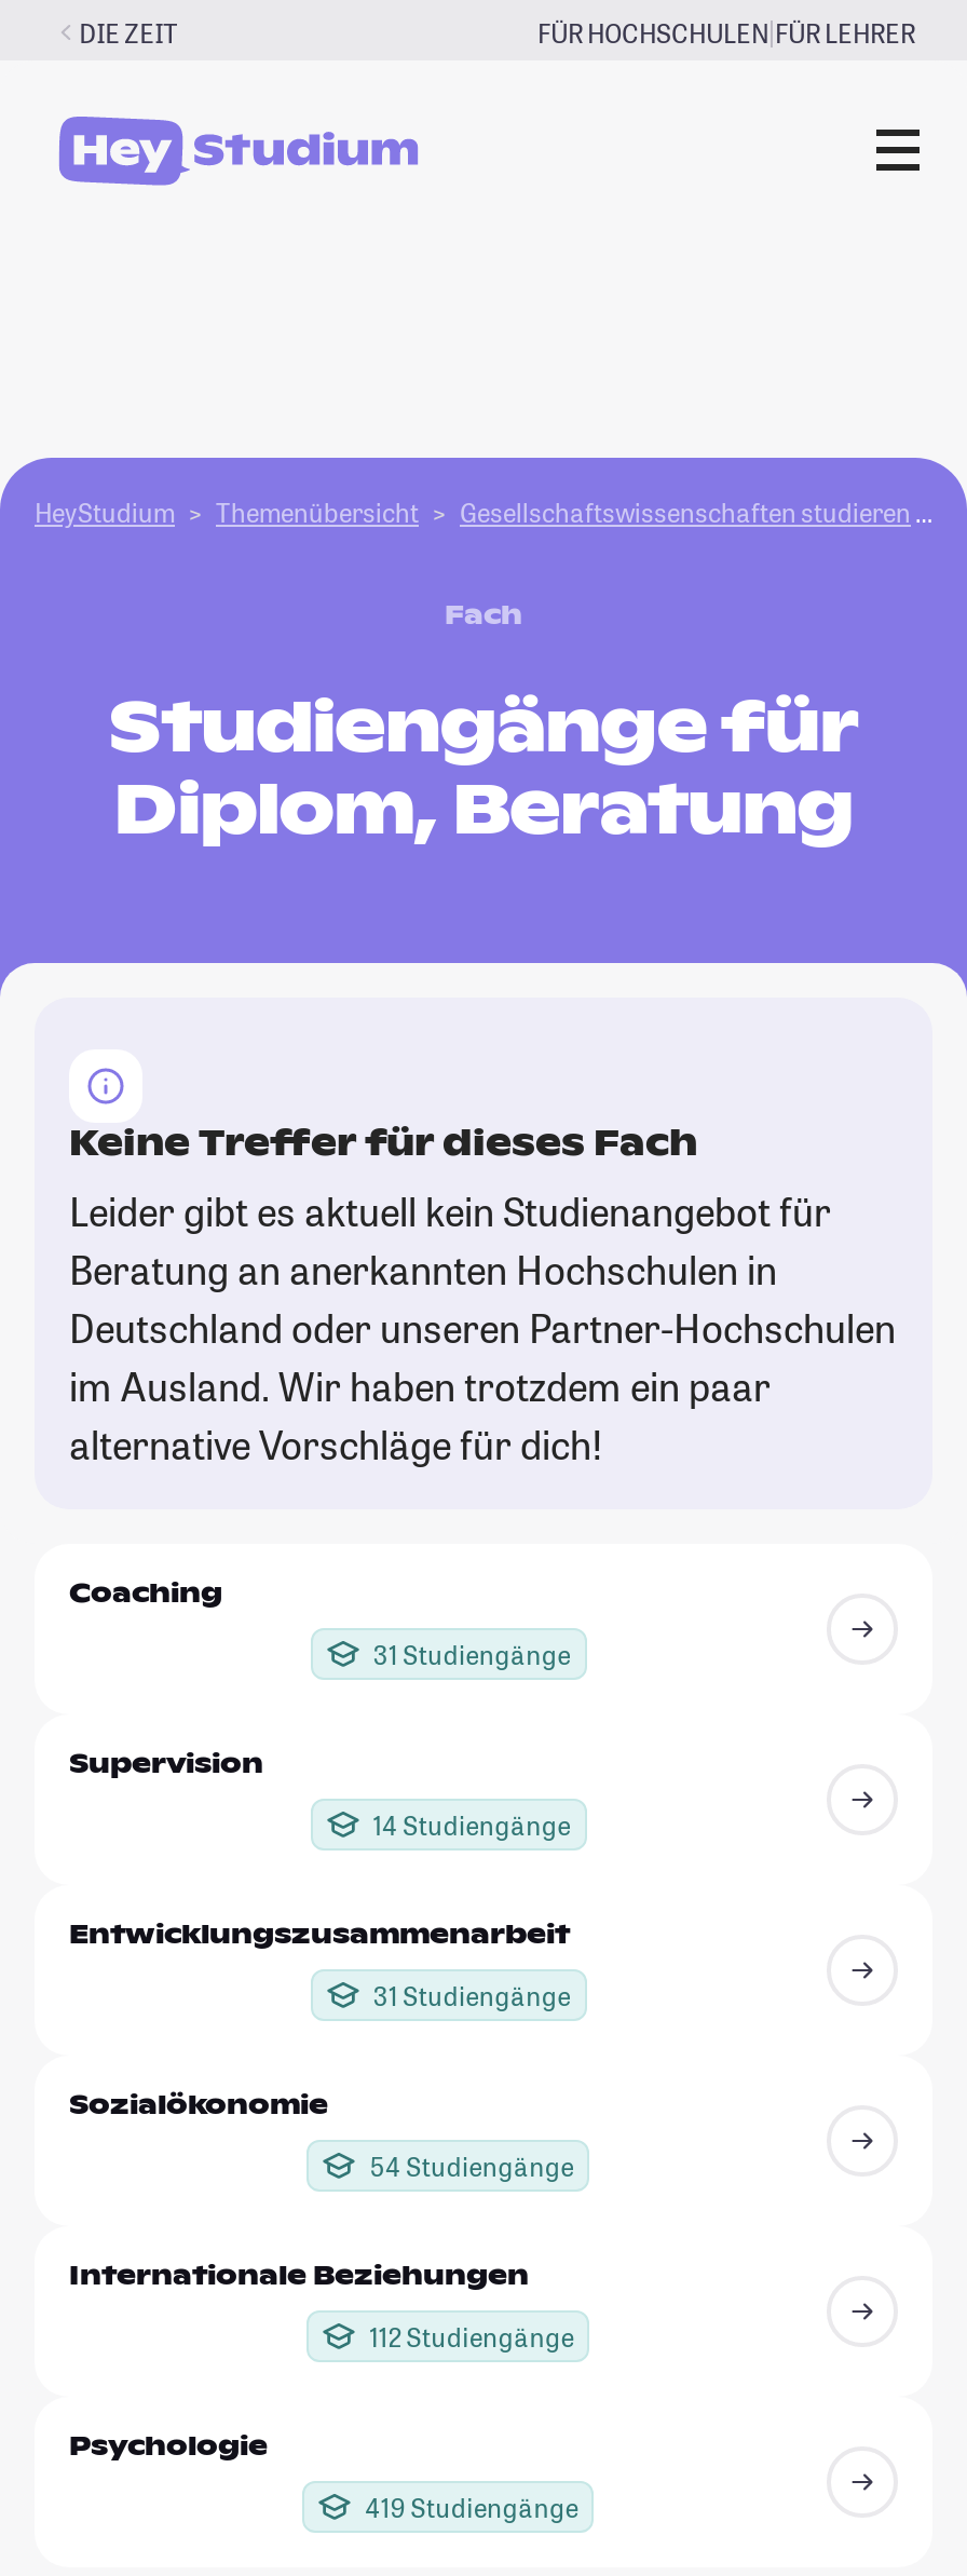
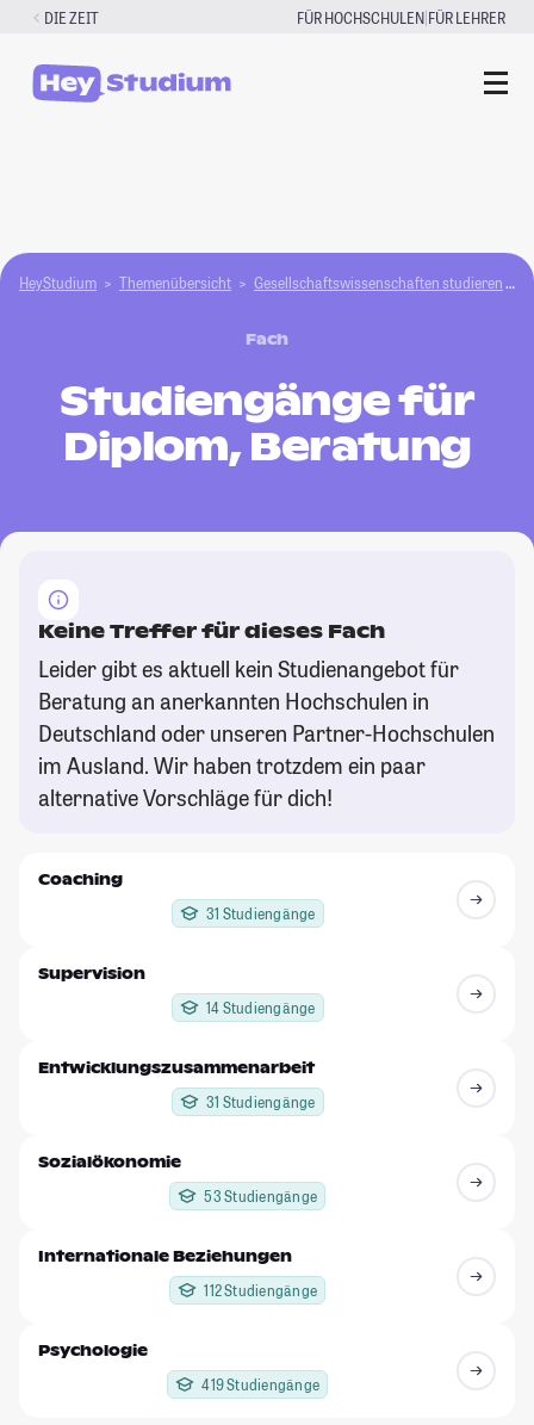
[370,2148,574,2183] 54 Studiengänge -> [204,1187,317,1206] 53 Studiengänge

